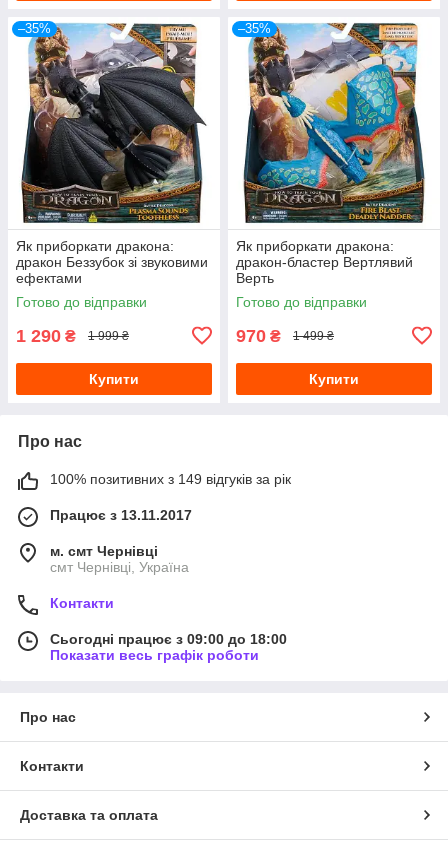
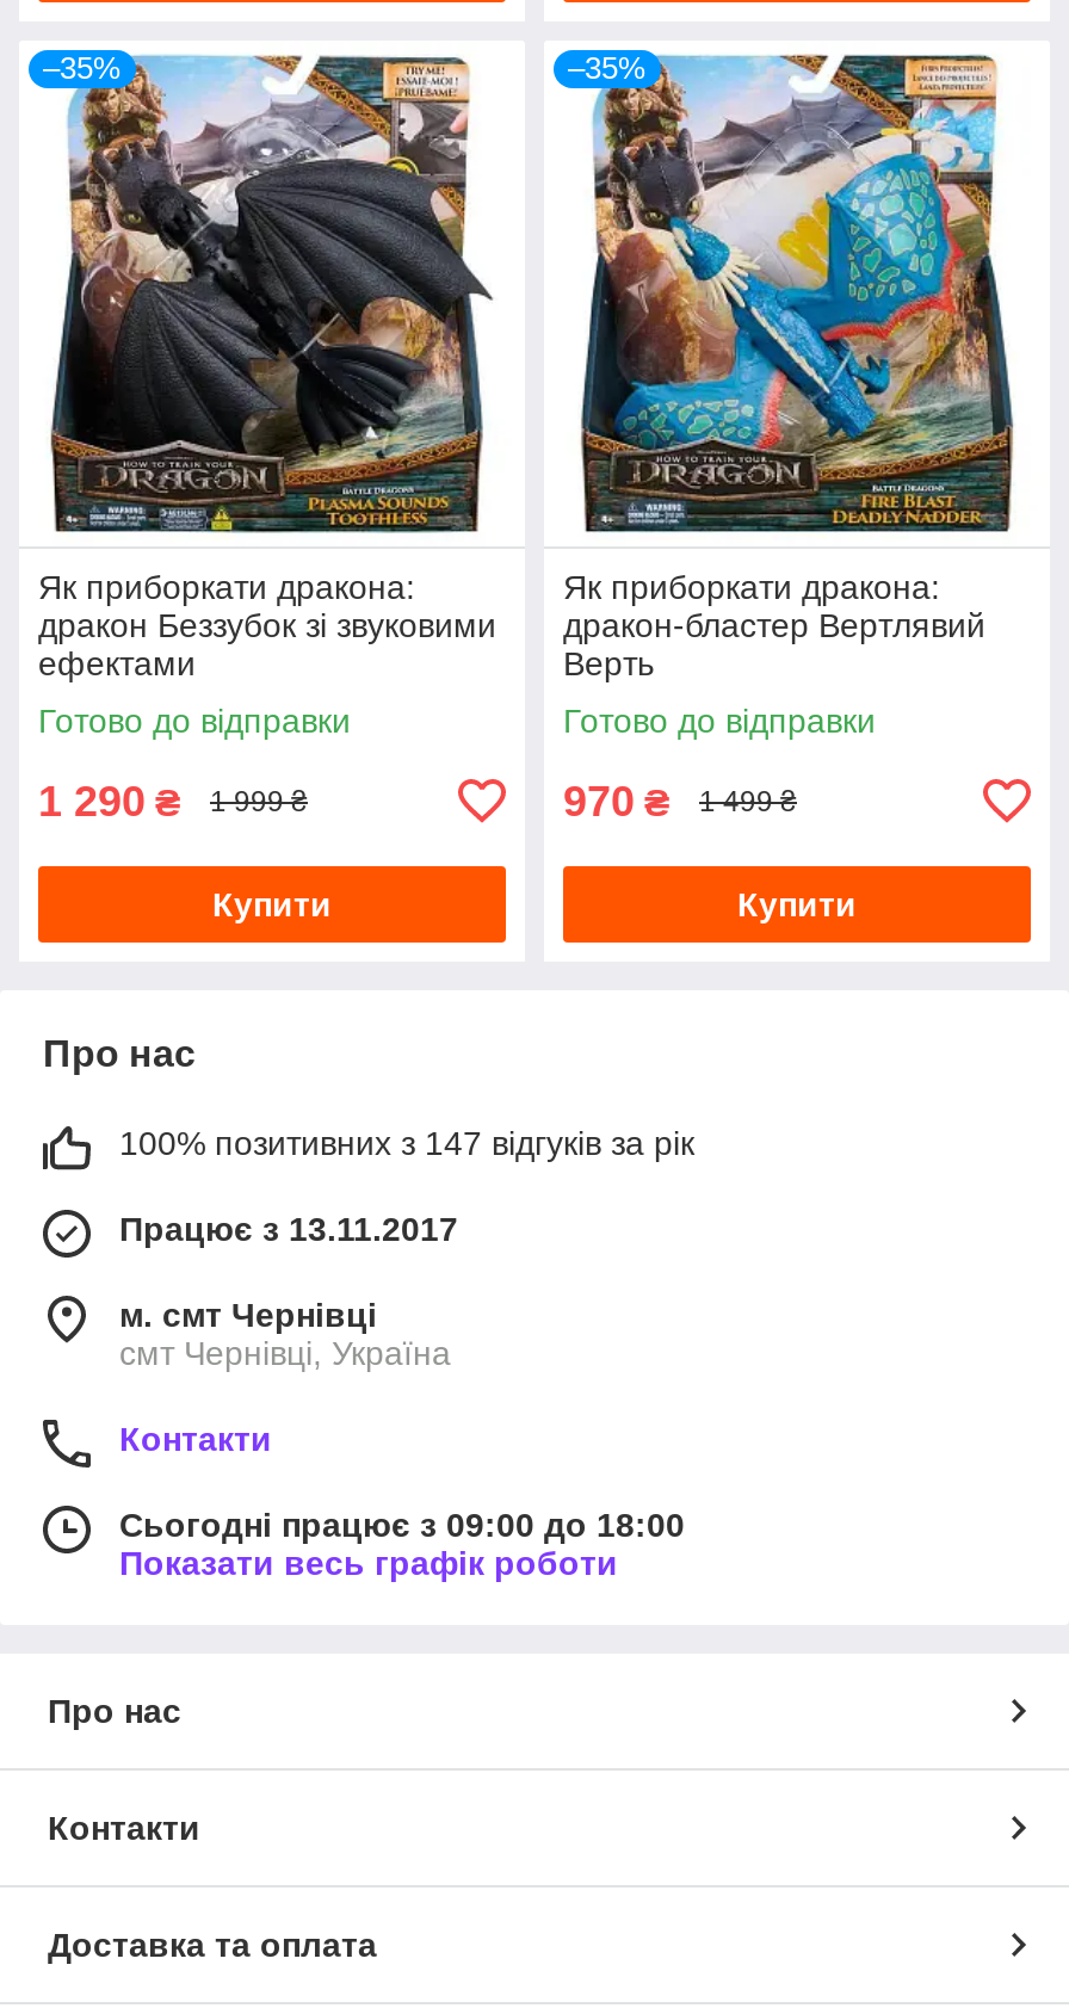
[50,471,291,487] 100% позитивних з 149 відгуків за рік -> [119,1123,694,1162] 100% позитивних з 147 відгуків за рік

